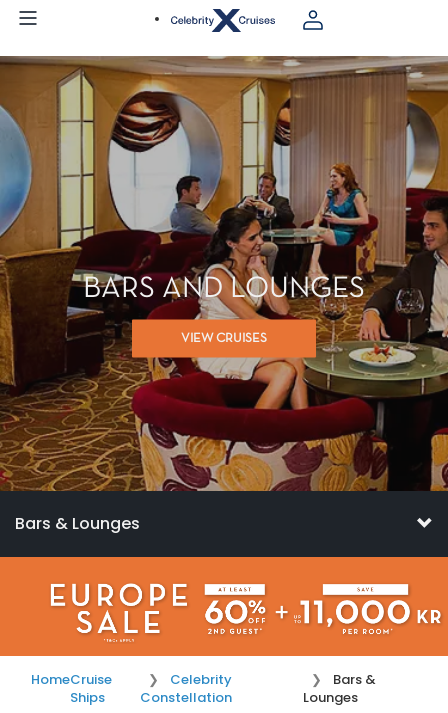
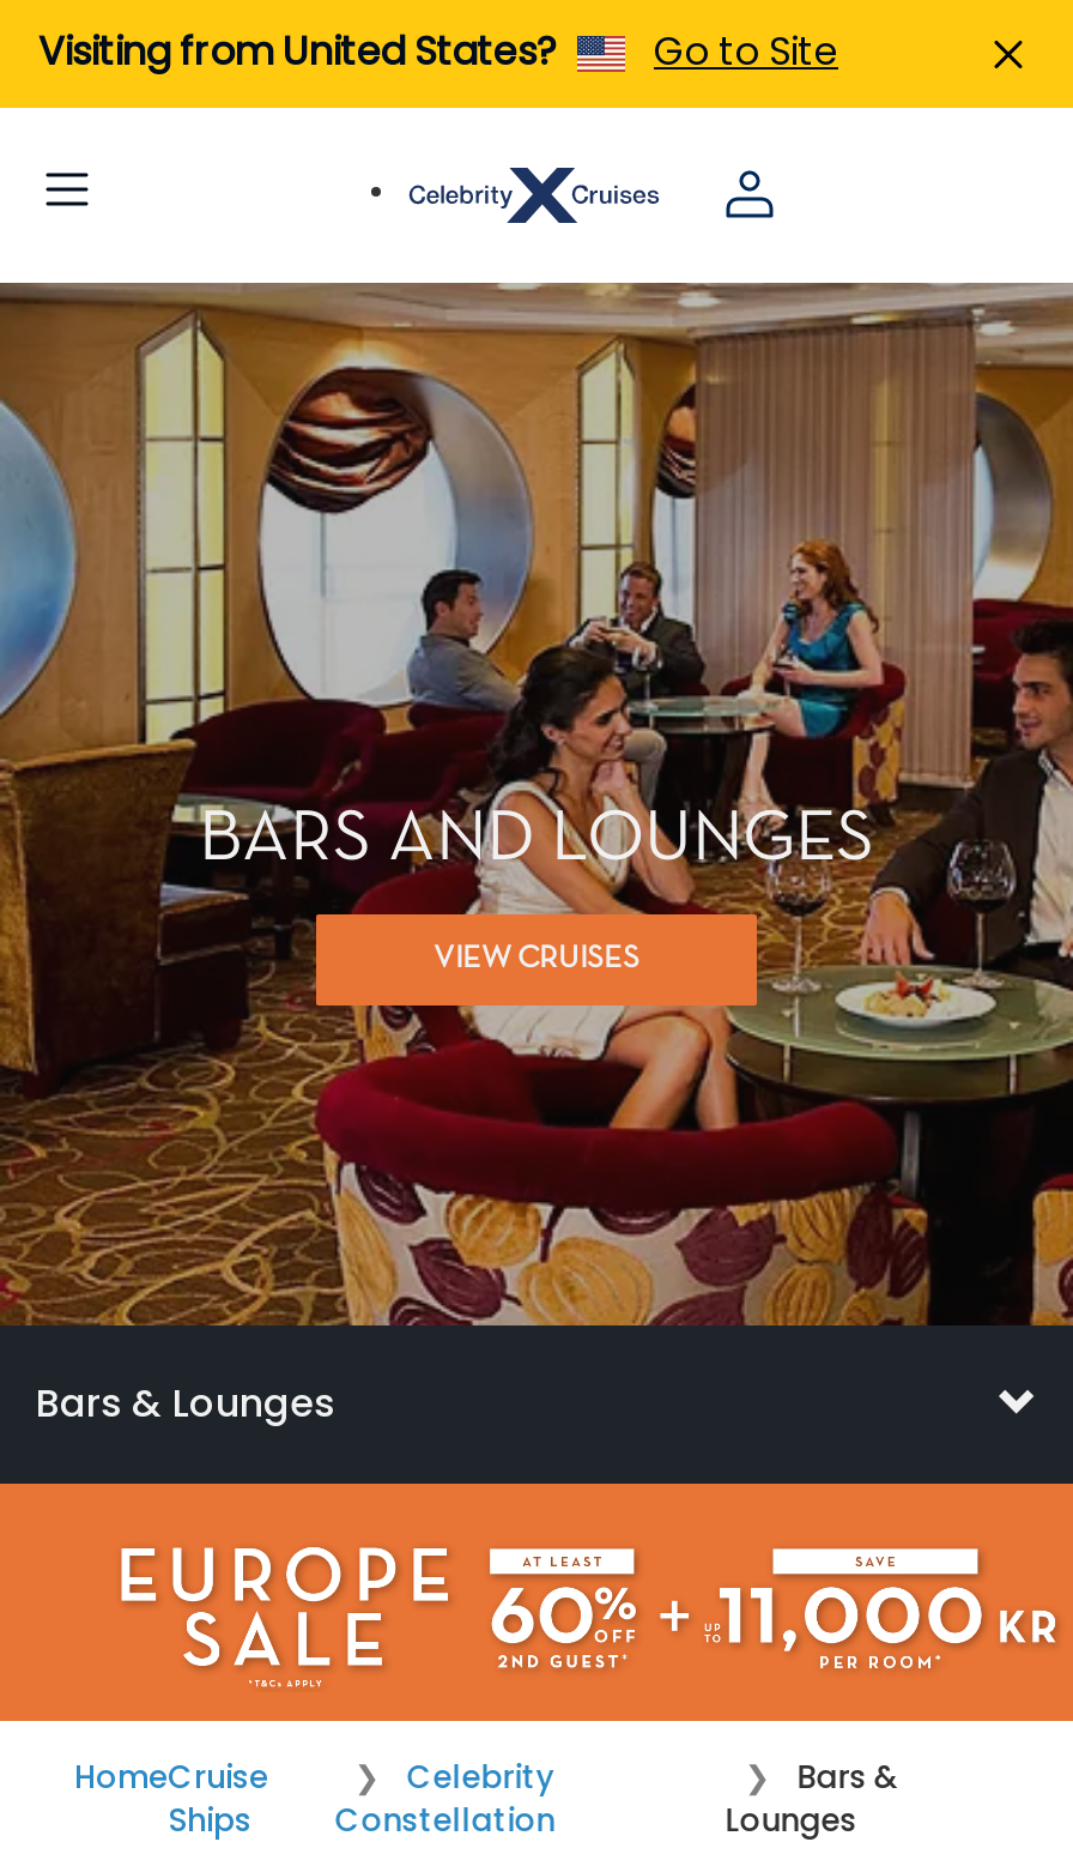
none -> [38,24,838,79] Visiting from United States? | Go to Site

